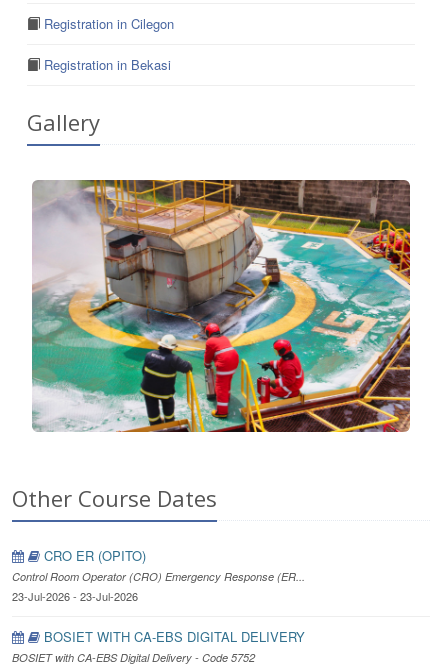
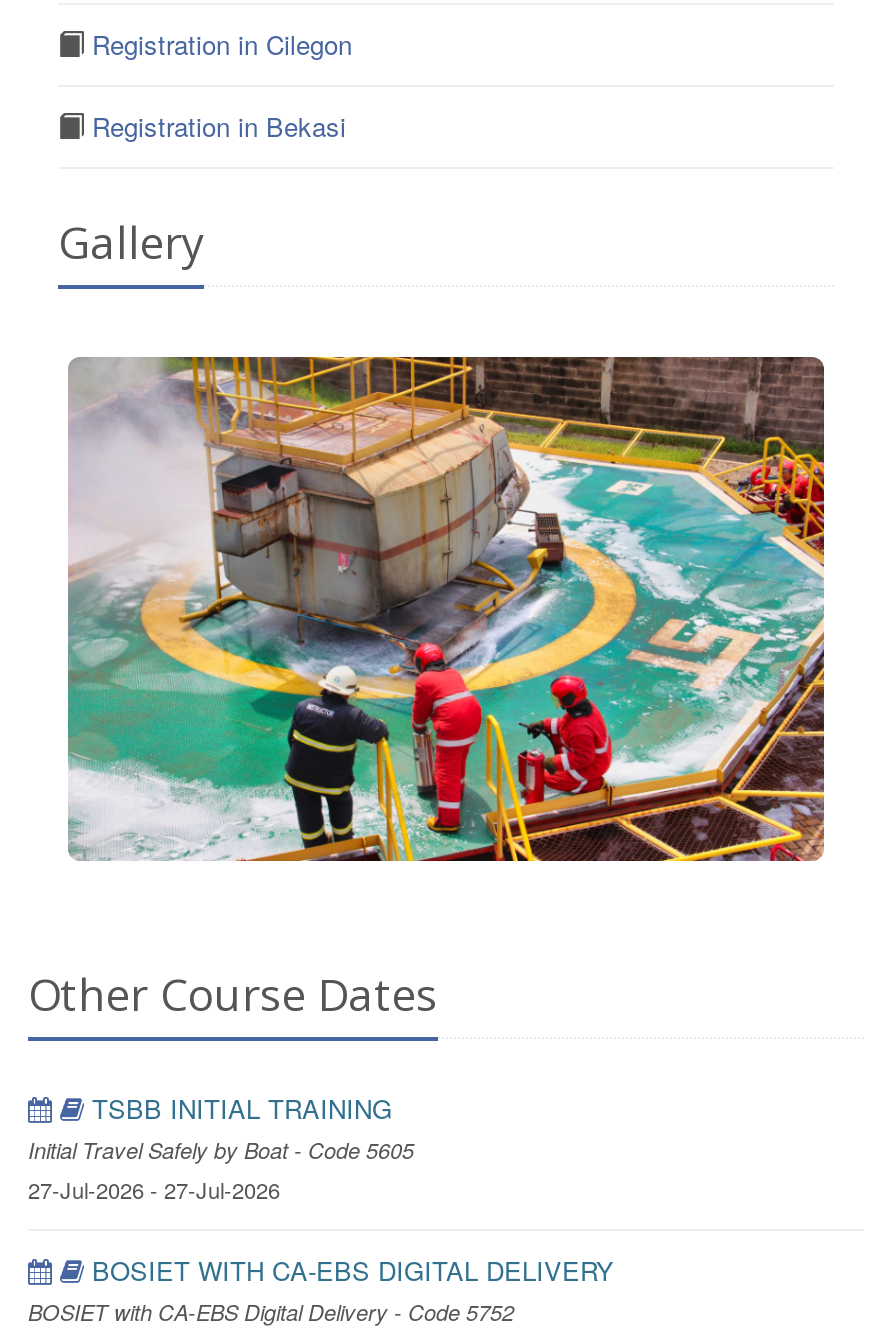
[12,546,305,604] CRO ER (OPITO) | Control Room Operator (CRO) Emergency Response (ER... | 23-Jul-2026 - 23-Jul-2026 -> [28,1089,414,1205] TSBB INITIAL TRAINING | Initial Travel Safely by Boat - Code 5605 | 27-Jul-2026 - 27-Jul-2026

